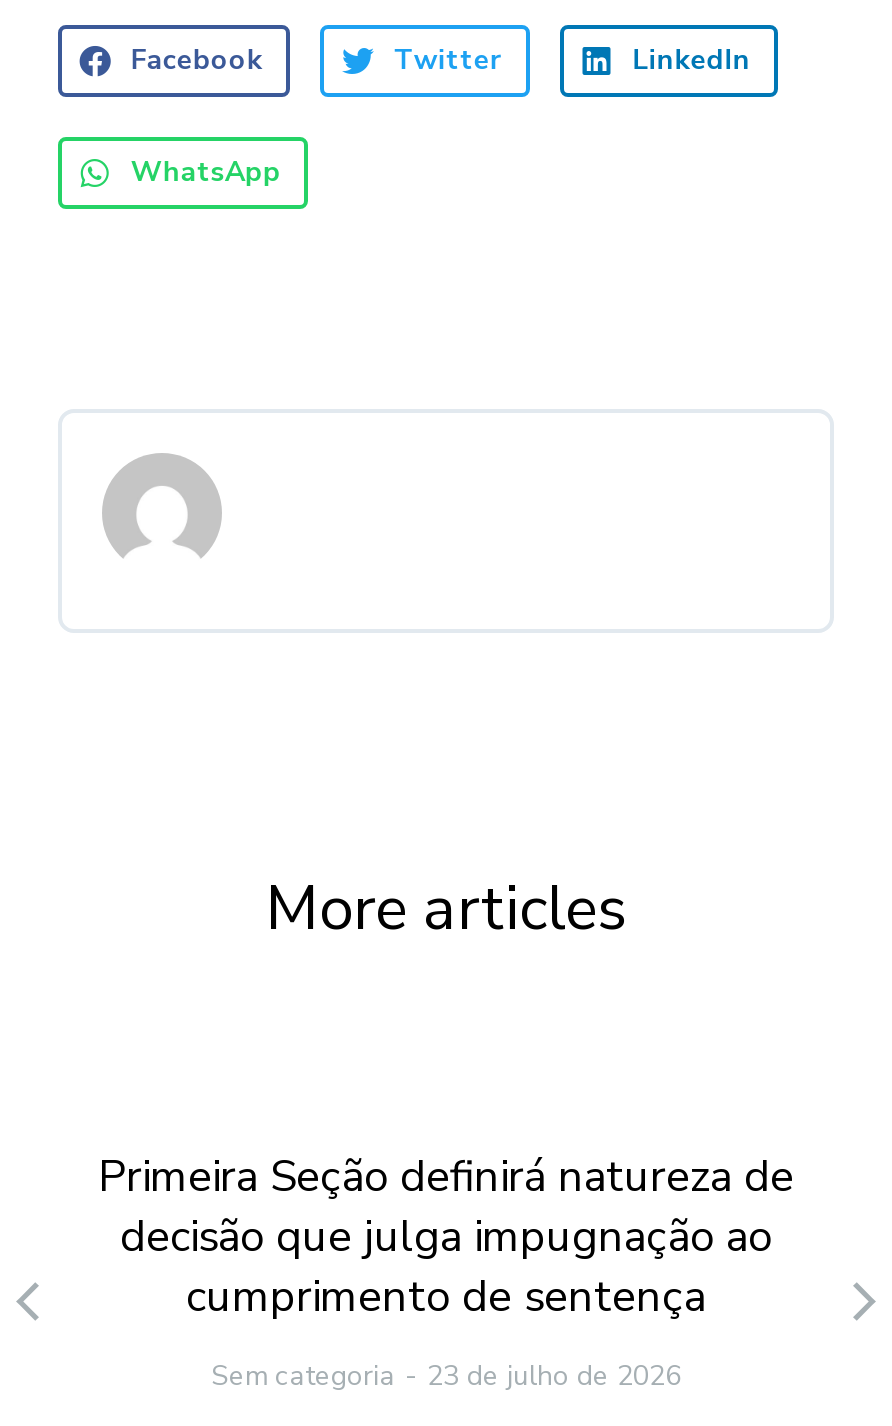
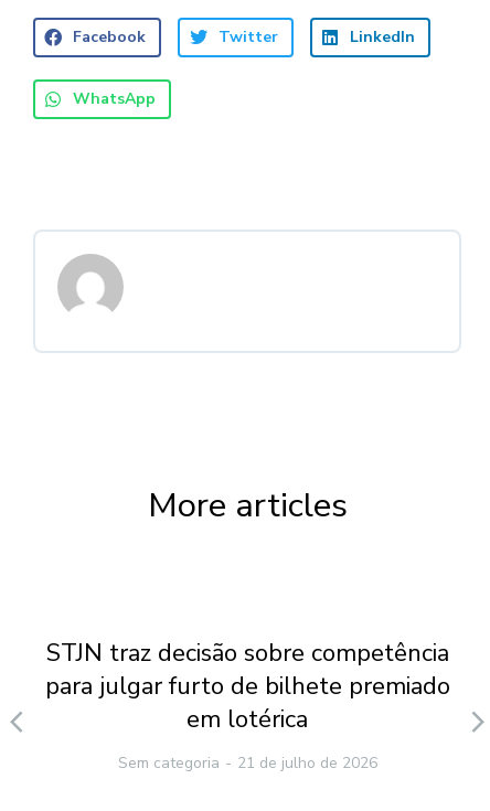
[98,1147,794,1327] Primeira Seção definirá natureza de | decisão que julga impugnação ao | cumprimento de sentença -> [45,637,450,736] STJN traz decisão sobre competência | para julgar furto de bilhete premiado | em lotérica
[211,1357,681,1395] Sem categoria 23 de julho de 2026 -> [118,753,377,773] Sem categoria 21 de julho de 2026

